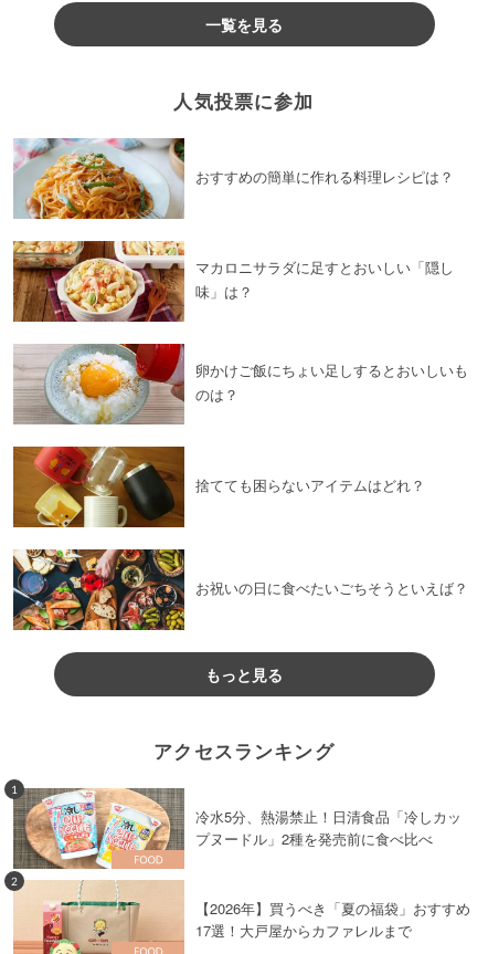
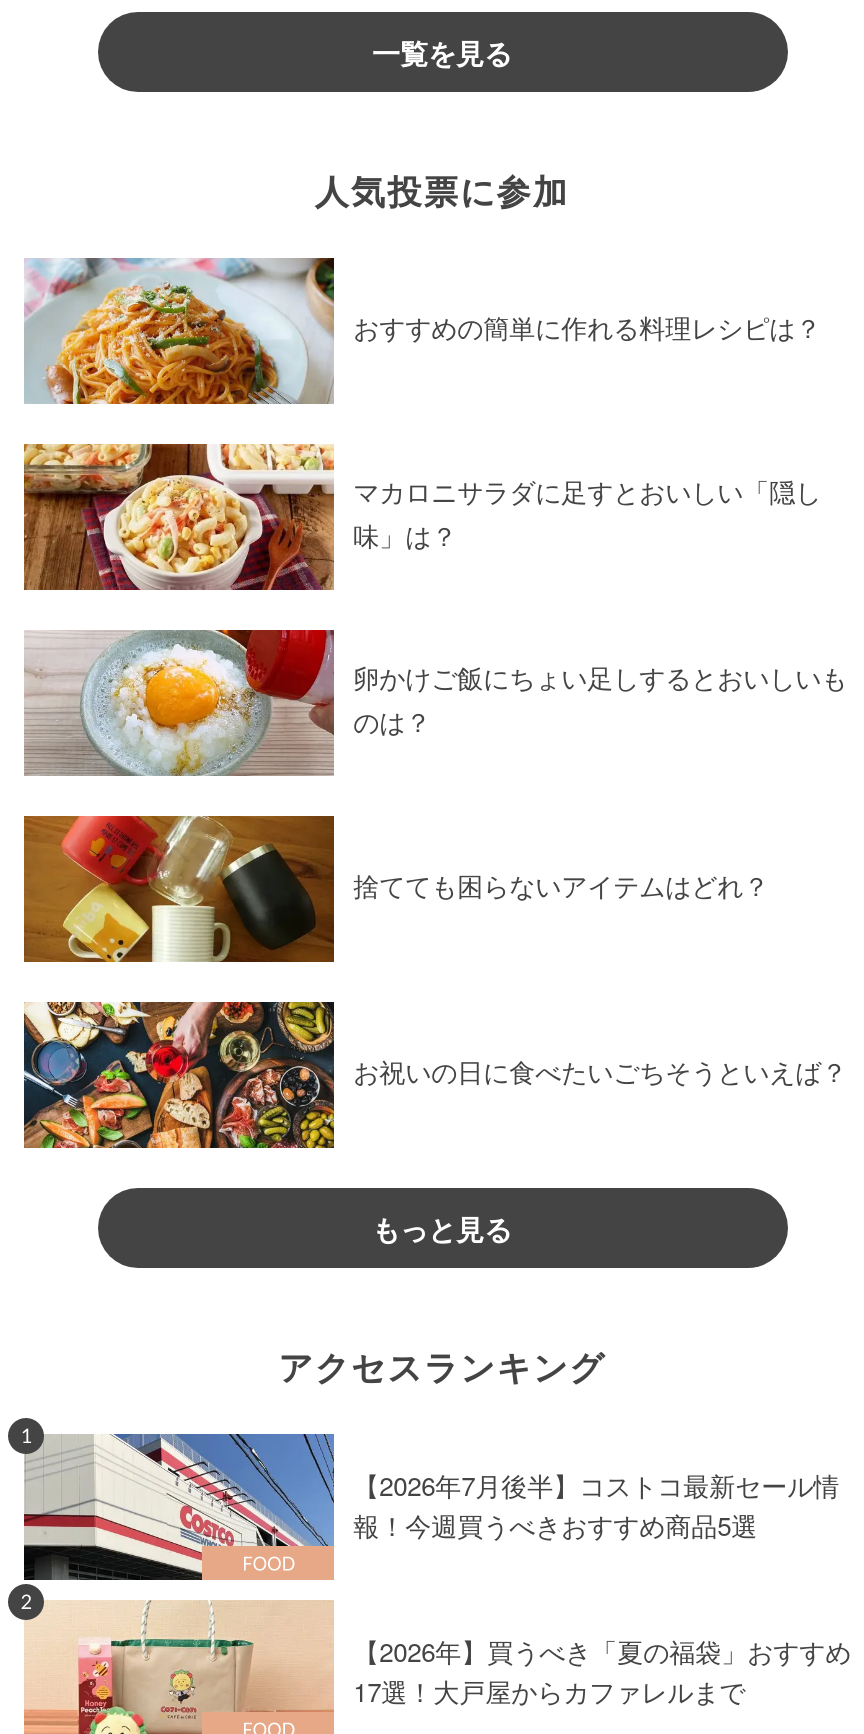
[12,787,461,870] [image] | 冷水5分、熱湯禁止！日清食品「冷しカッ | プヌードル」2種を発売前に食べ比べ -> [22,1432,839,1582] [image] | 【2026年7月後半】コストコ最新セール情 | 報！今週買うべきおすすめ商品5選

